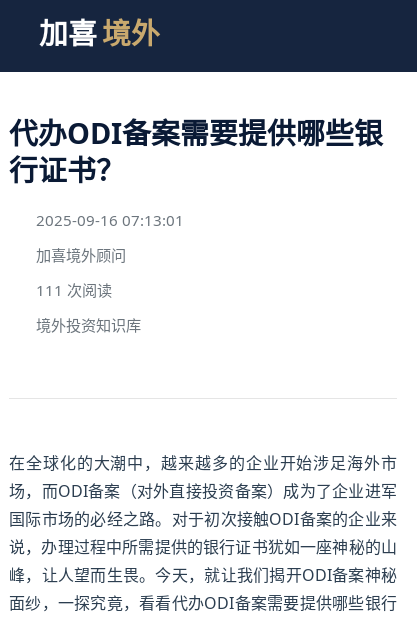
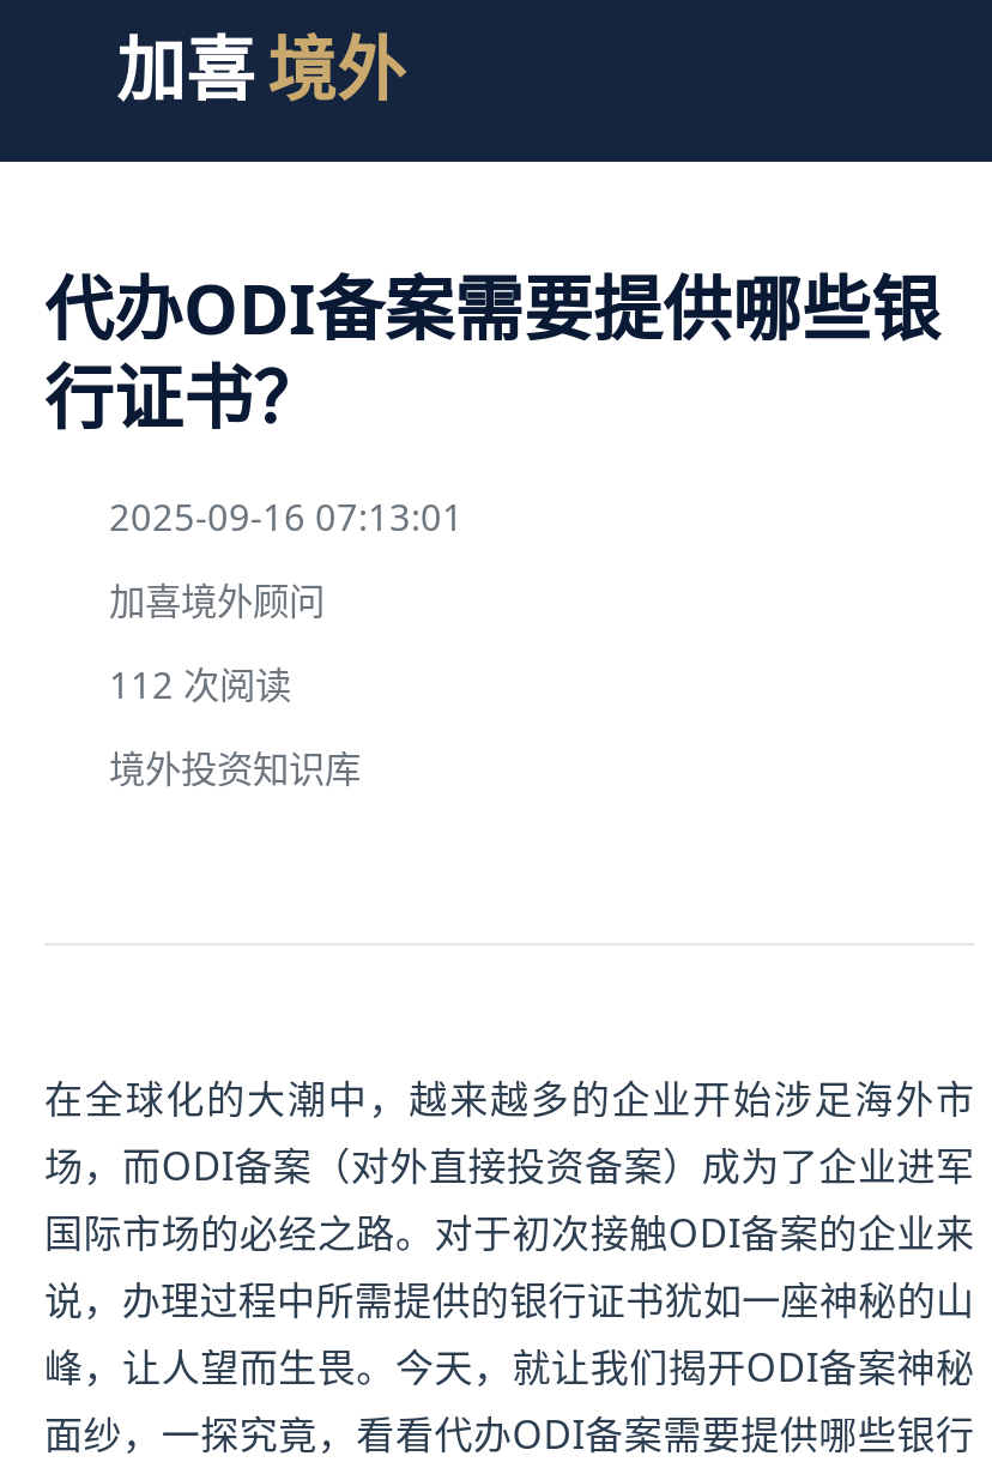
[36,280,112,300] 111 次阅读 -> [109,660,291,708] 112 次阅读

